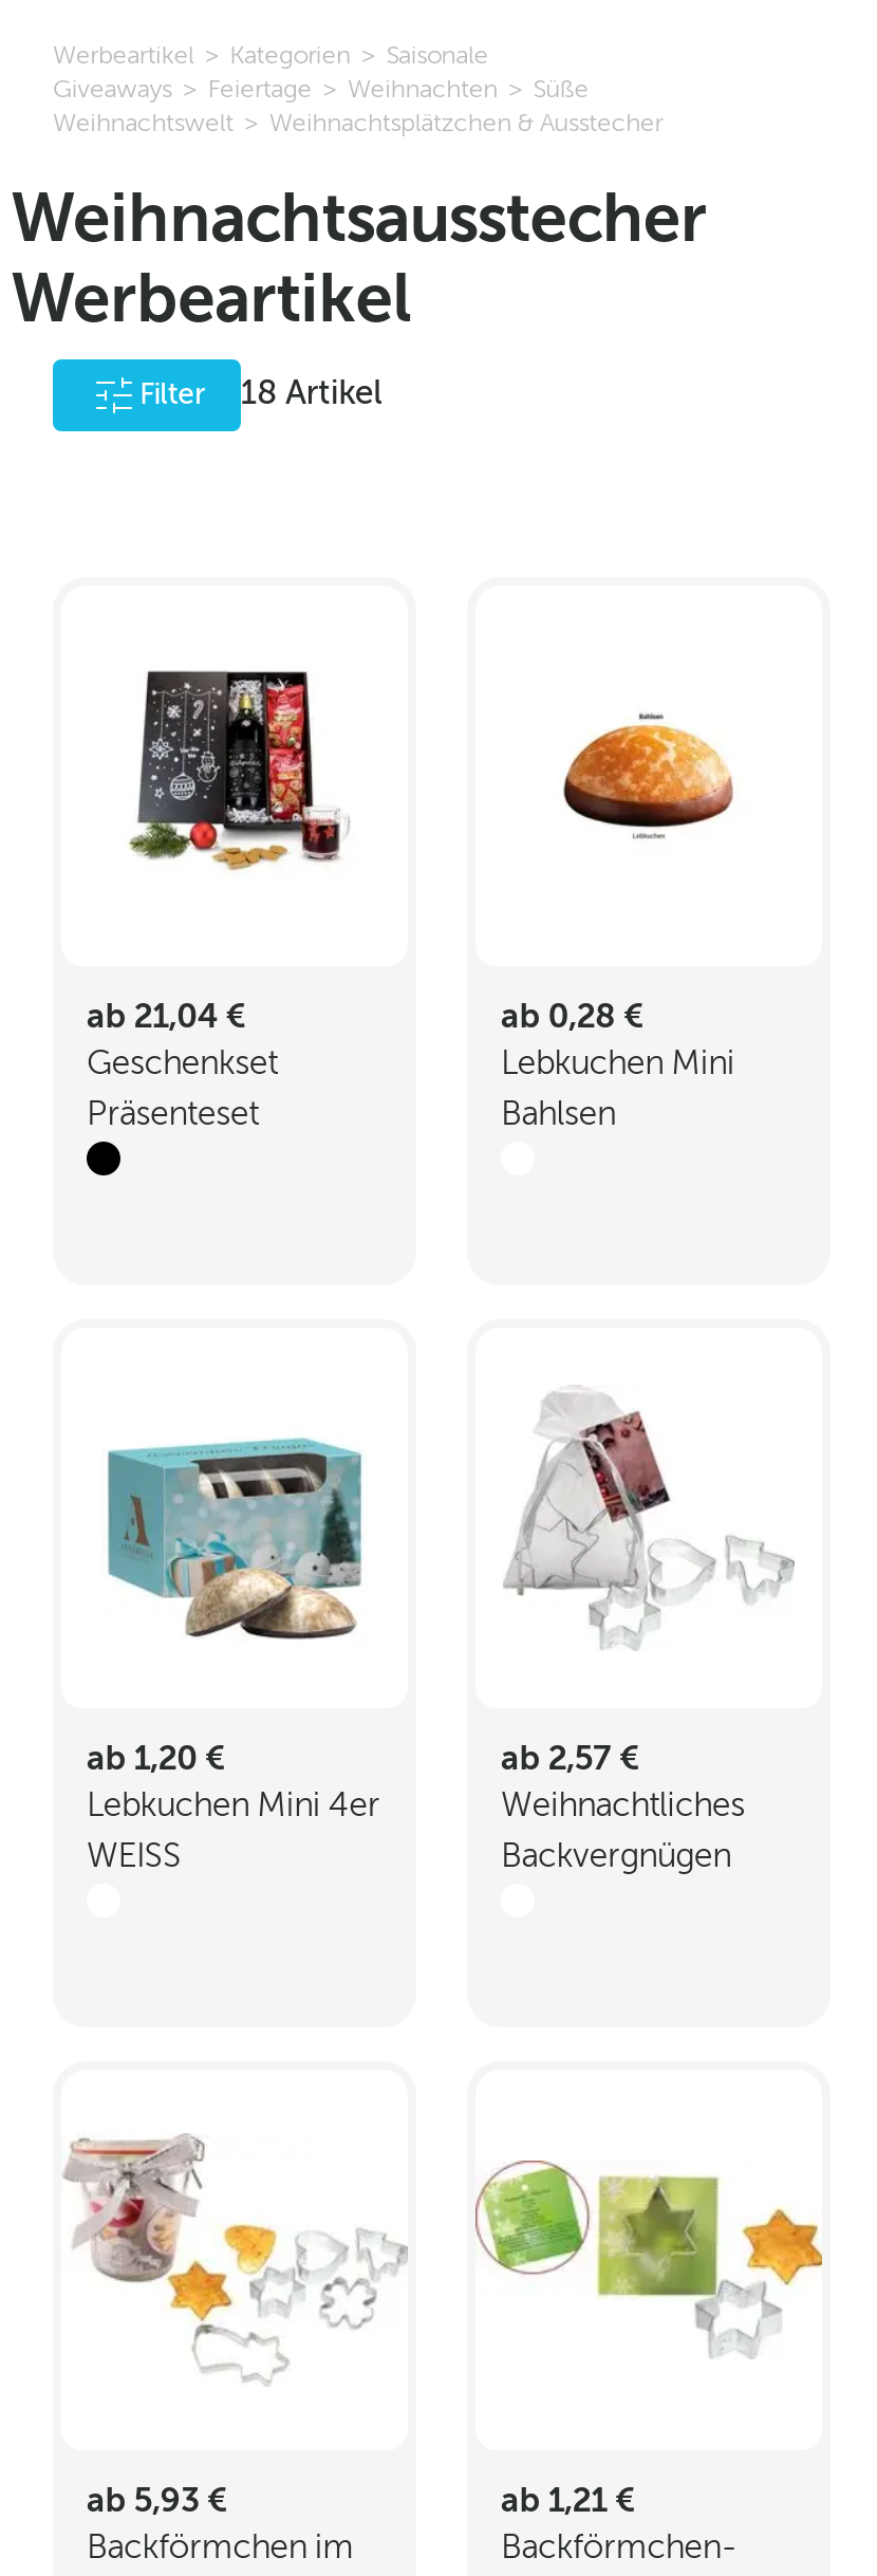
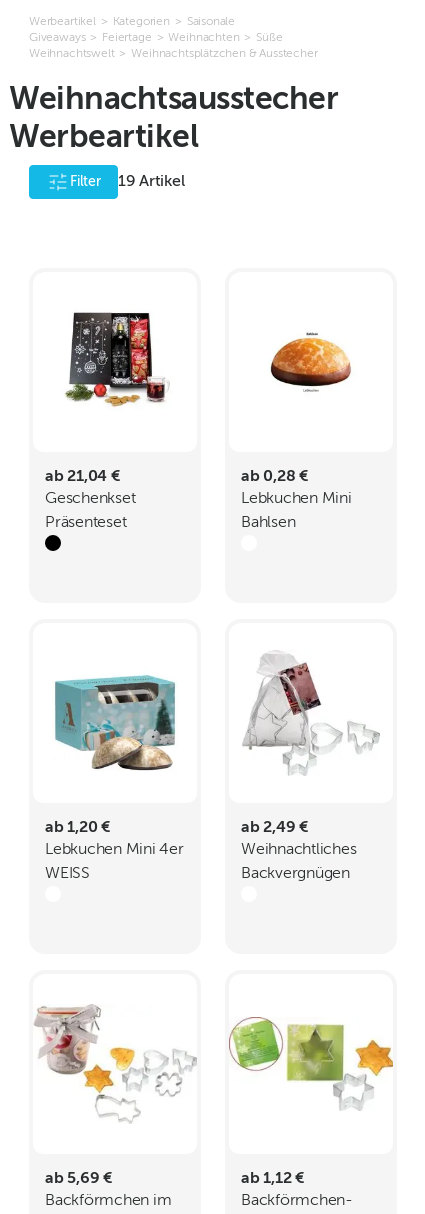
[139,378,381,412] Filter 18 Artikel -> [70,174,184,190] Filter 19 Artikel
[501,1744,638,1778] ab 2,57 € -> [241,820,308,836] ab 2,49 €
[87,2486,226,2520] ab 5,93 € -> [45,1171,112,1187] ab 5,69 €
[501,2486,634,2520] ab 1,21 € -> [241,1171,304,1187] ab 1,12 €

